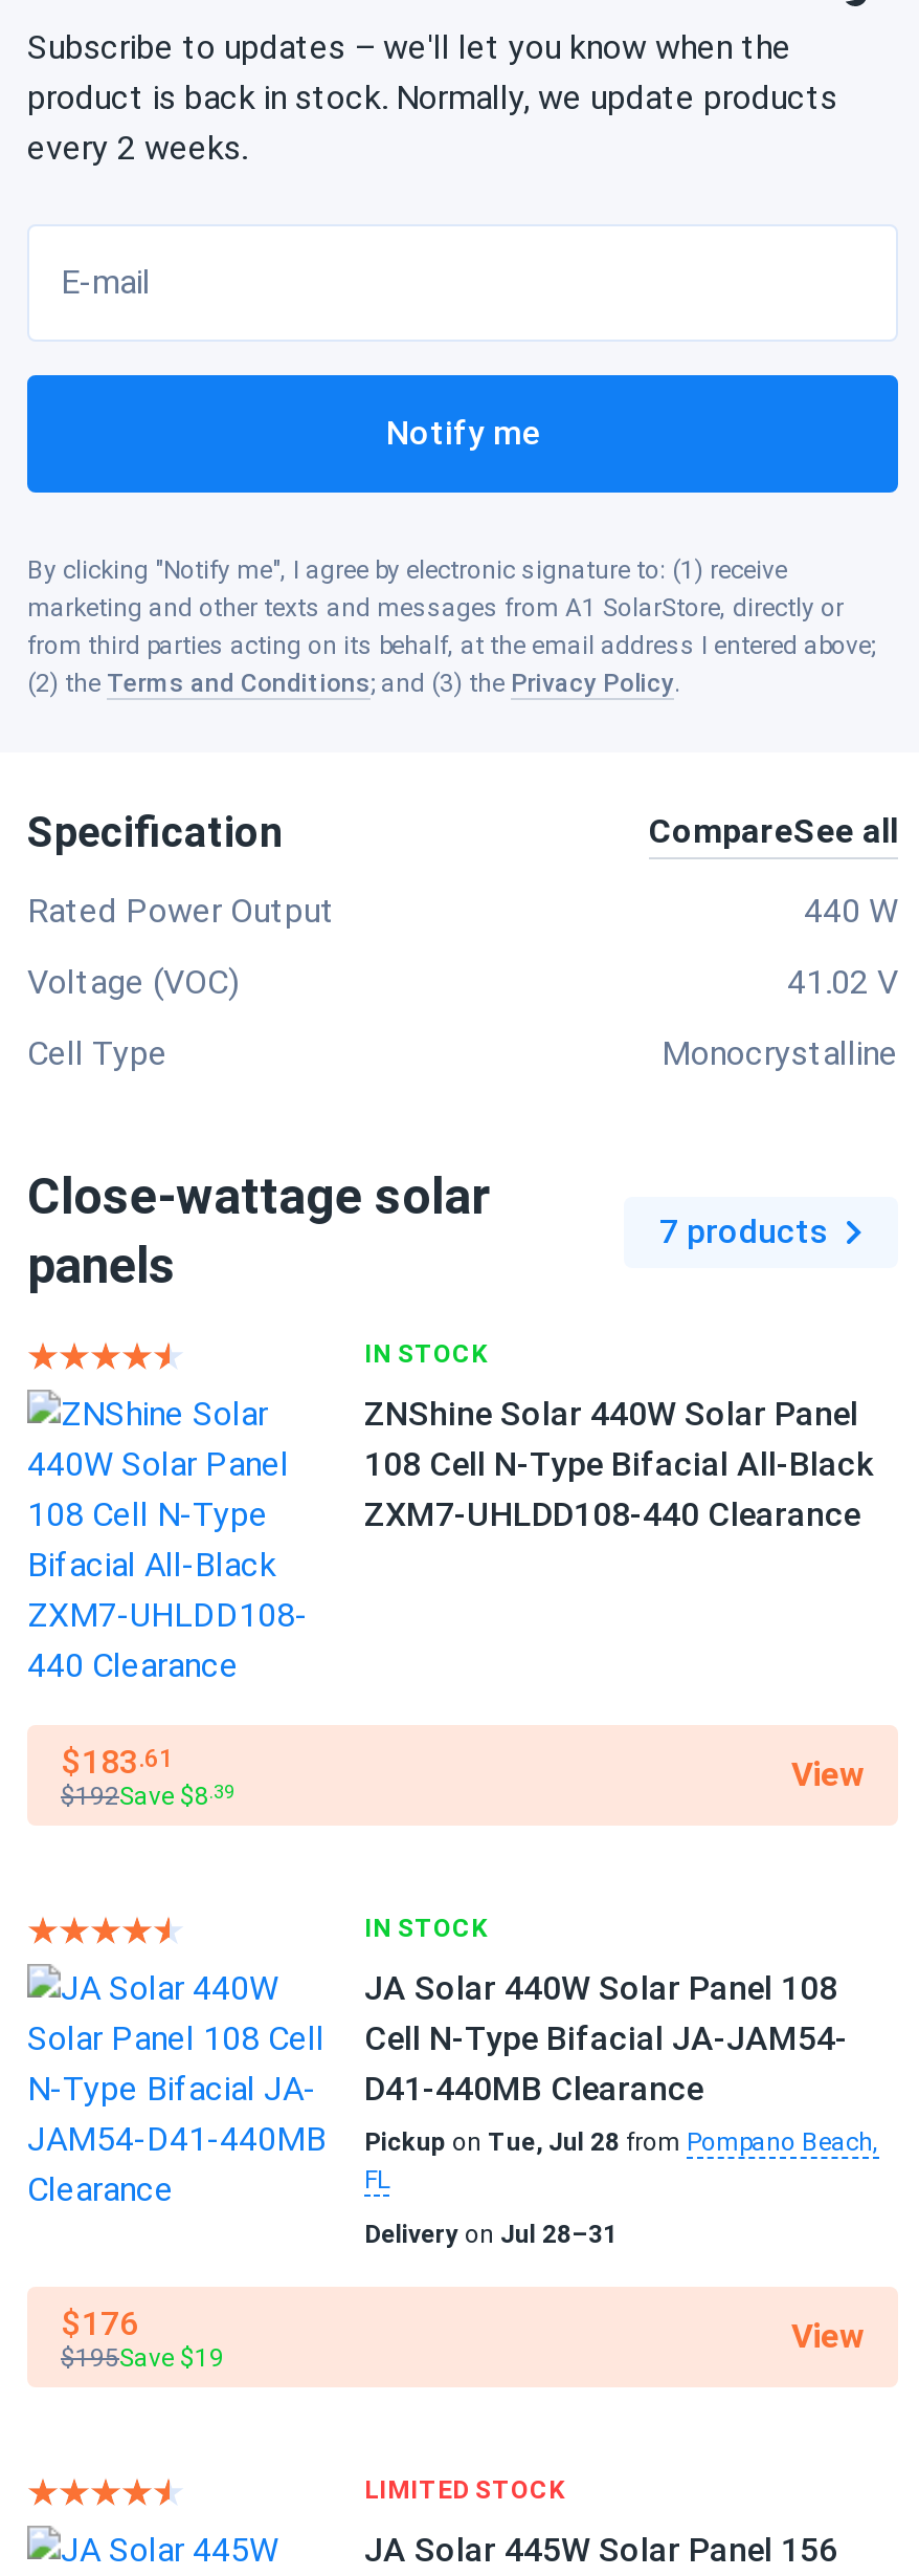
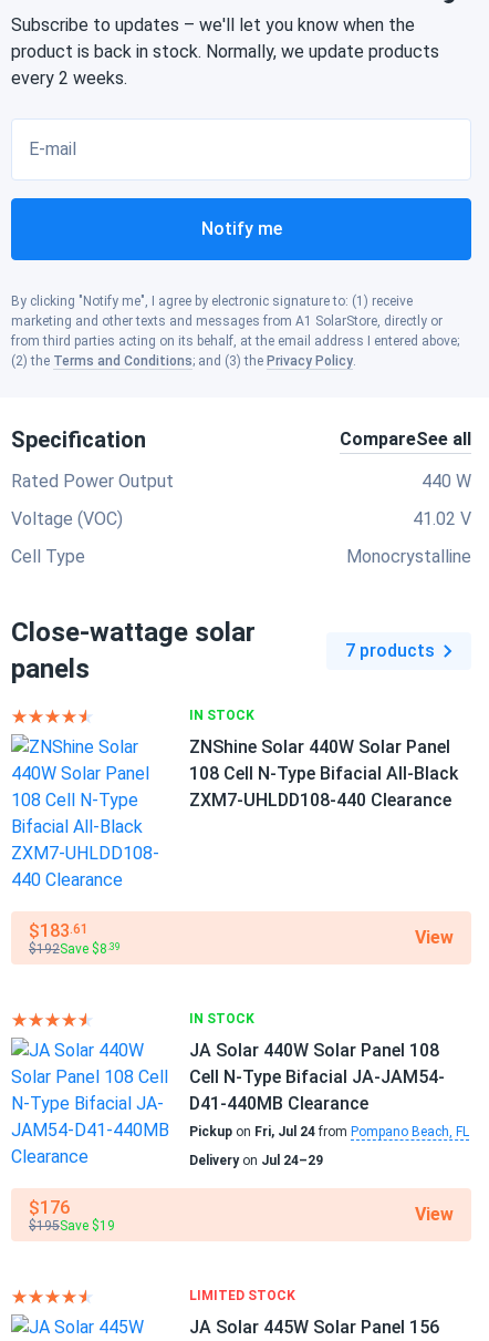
[364,2127,879,2195] Pickup on Tue, Jul 28 from Pompano Beach, | FL -> [189,1124,469,1139] Pickup on Fri, Jul 24 from Pompano Beach, FL
[364,2220,618,2249] Delivery on Jul 28–31 -> [189,1153,323,1168] Delivery on Jul 24–29

